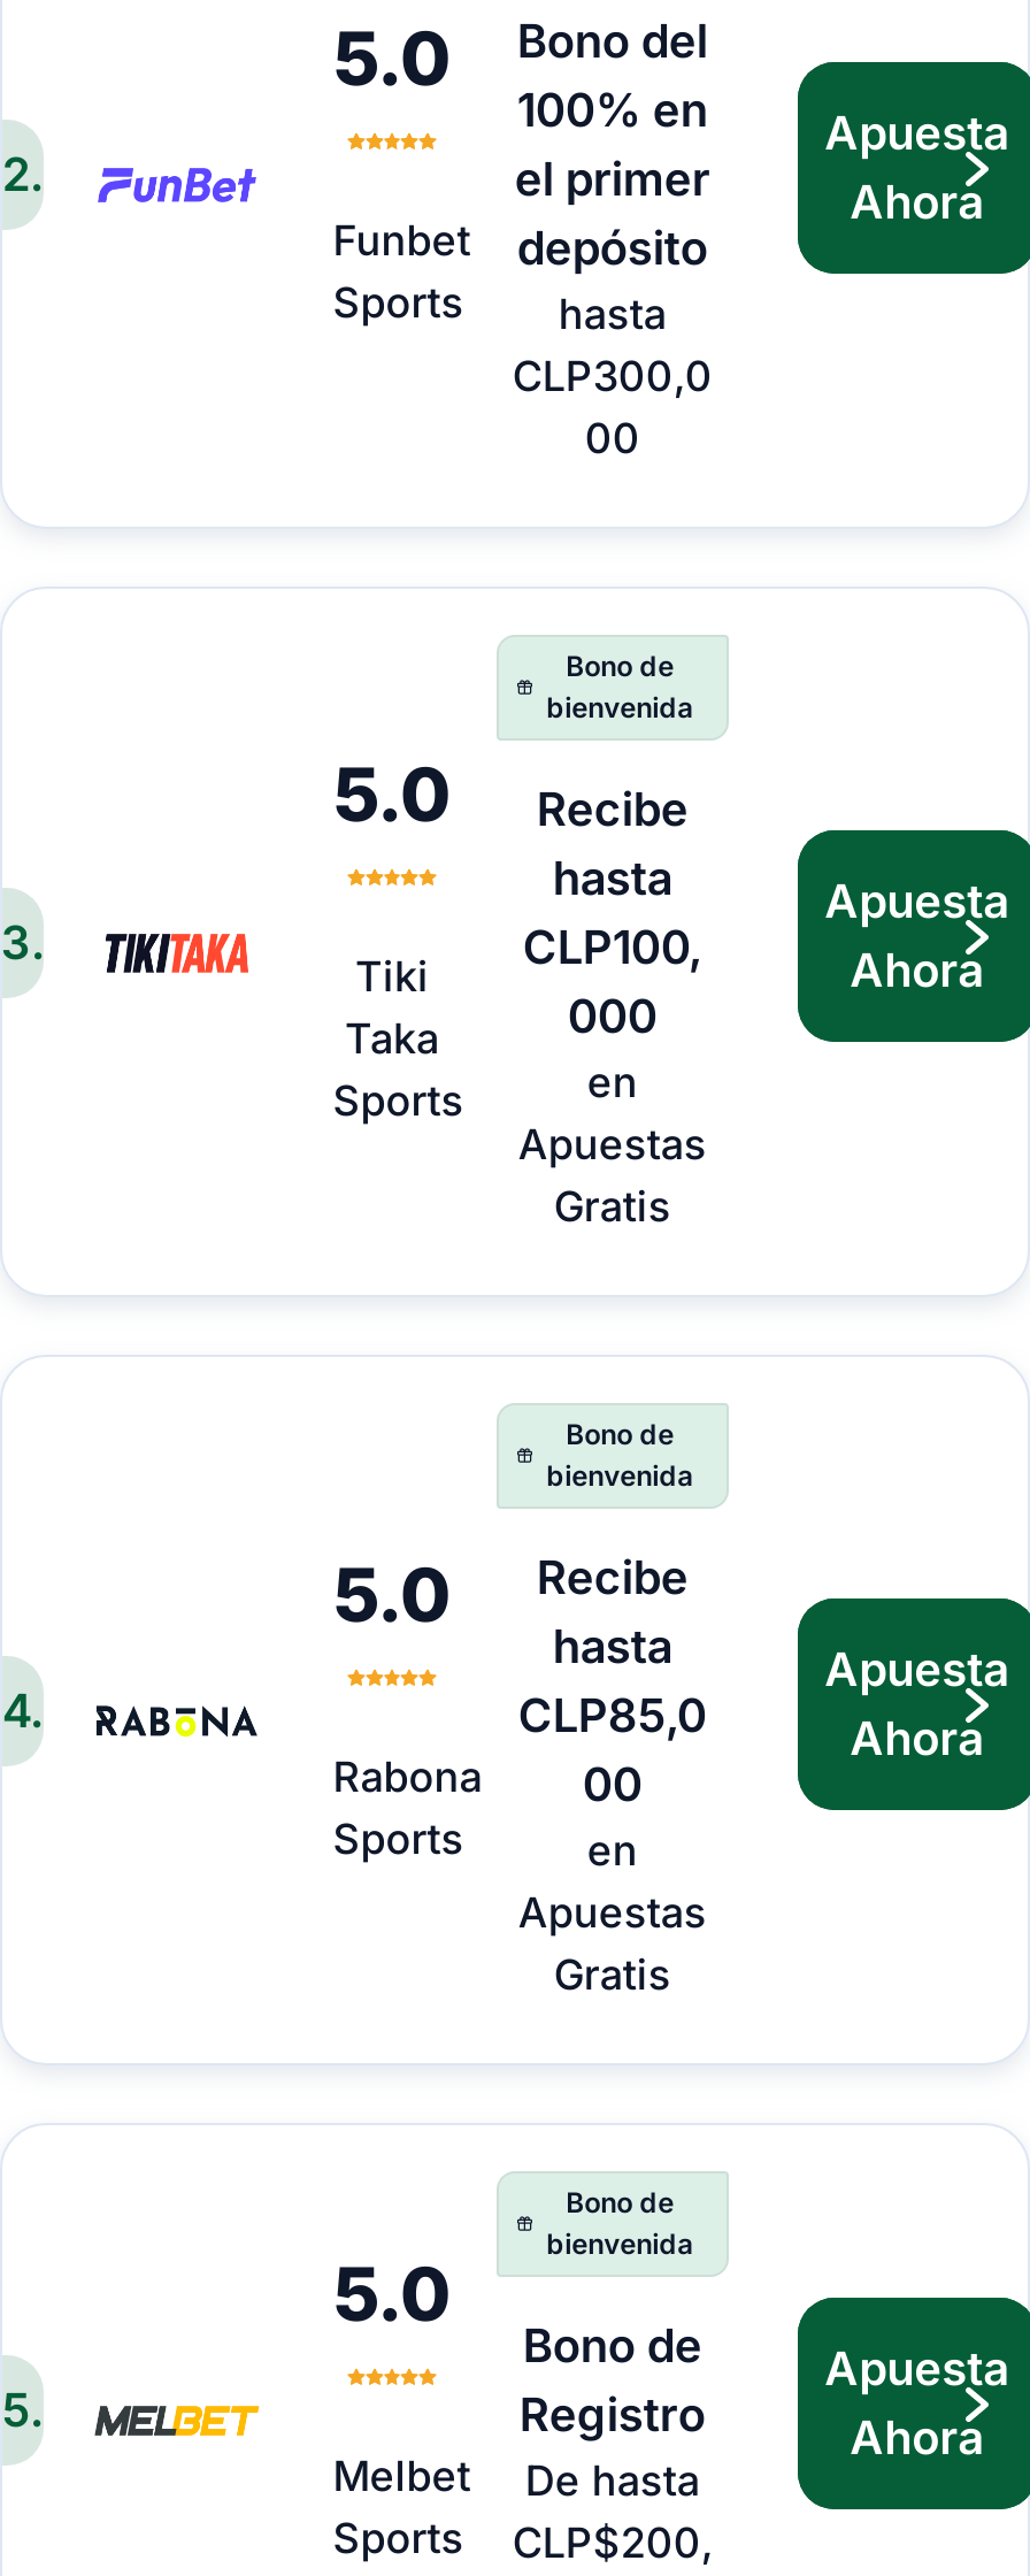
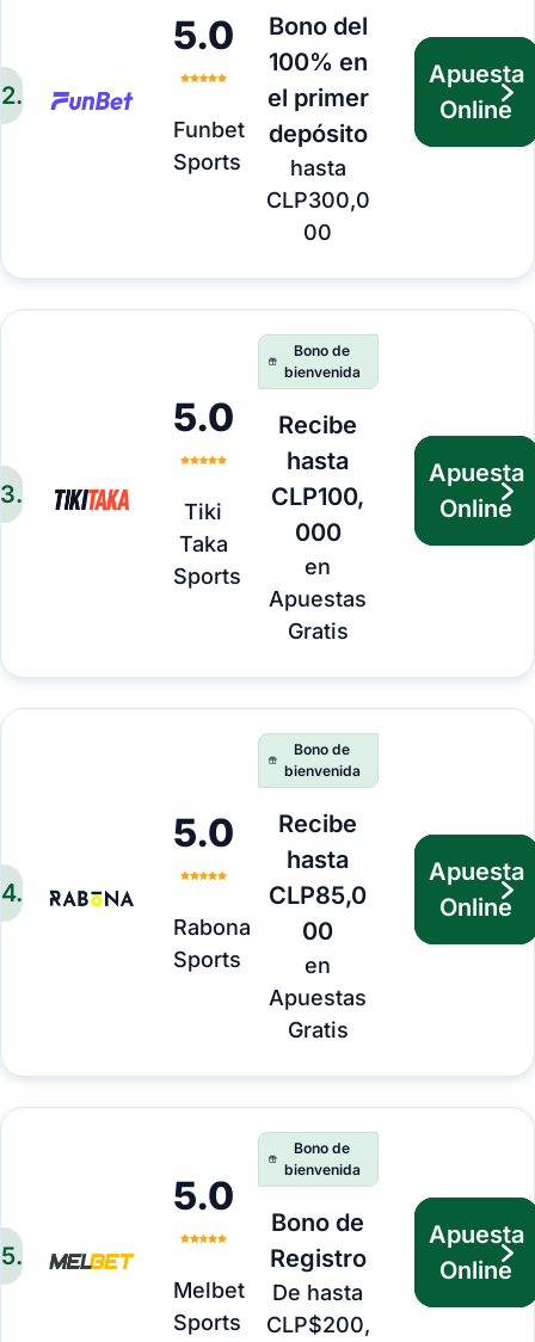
[850,175,983,230] Ahora -> [440,96,512,124] Online
[850,943,983,998] Ahora -> [440,494,512,523] Online
[850,1711,983,1766] Ahora -> [440,893,512,922] Online
[850,2410,983,2466] Ahora -> [440,1256,512,1285] Online

